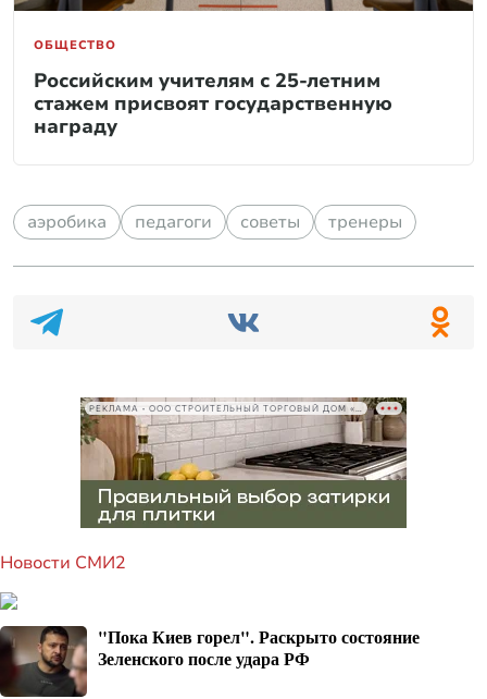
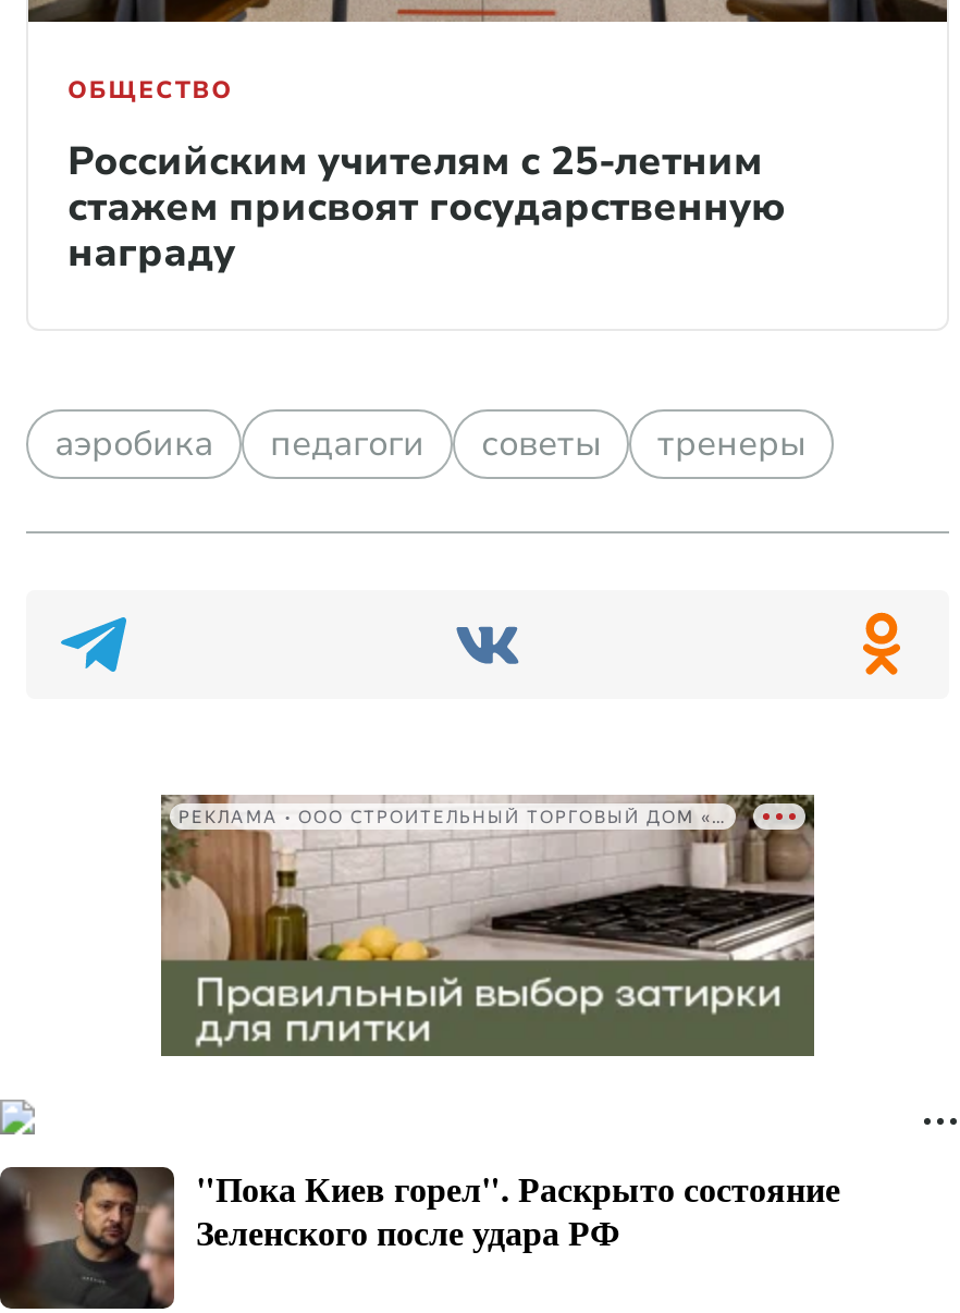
[0,551,126,575] Новости СМИ2 -> none

